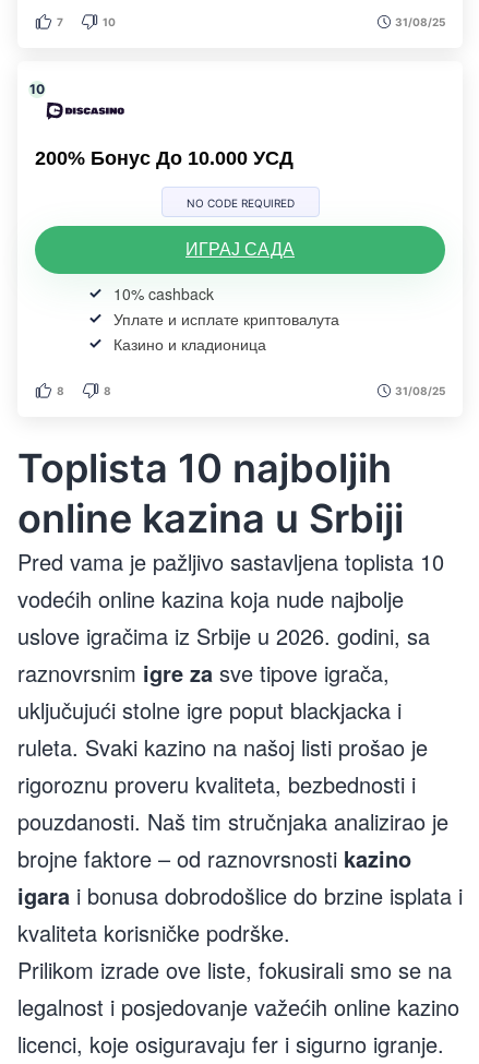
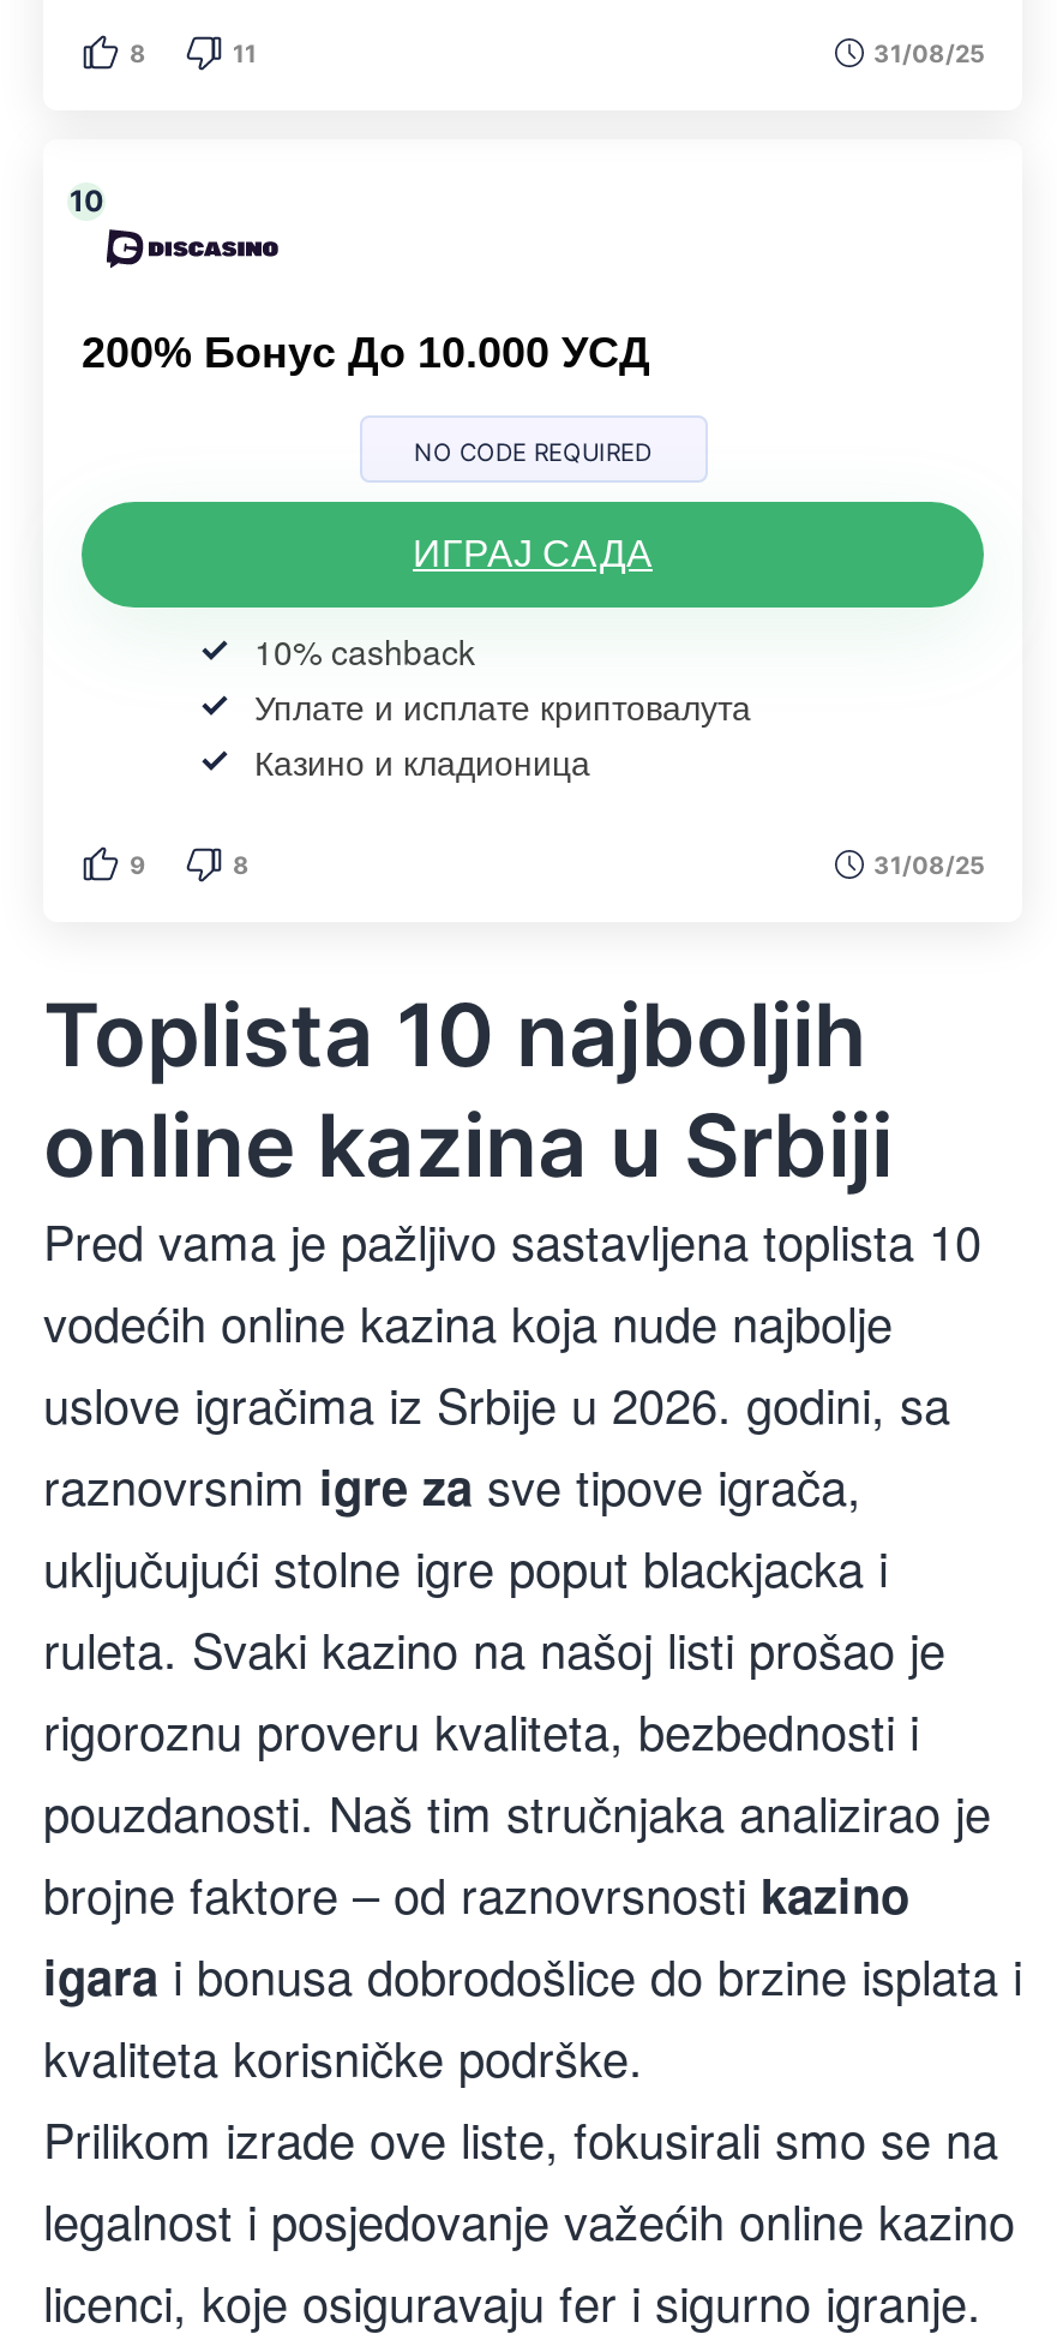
[57,15,63,28] 7 -> [130,37,146,66] 8
[103,15,116,28] 10 -> [233,37,257,66] 11
[57,384,64,397] 8 -> [130,849,146,878] 9

